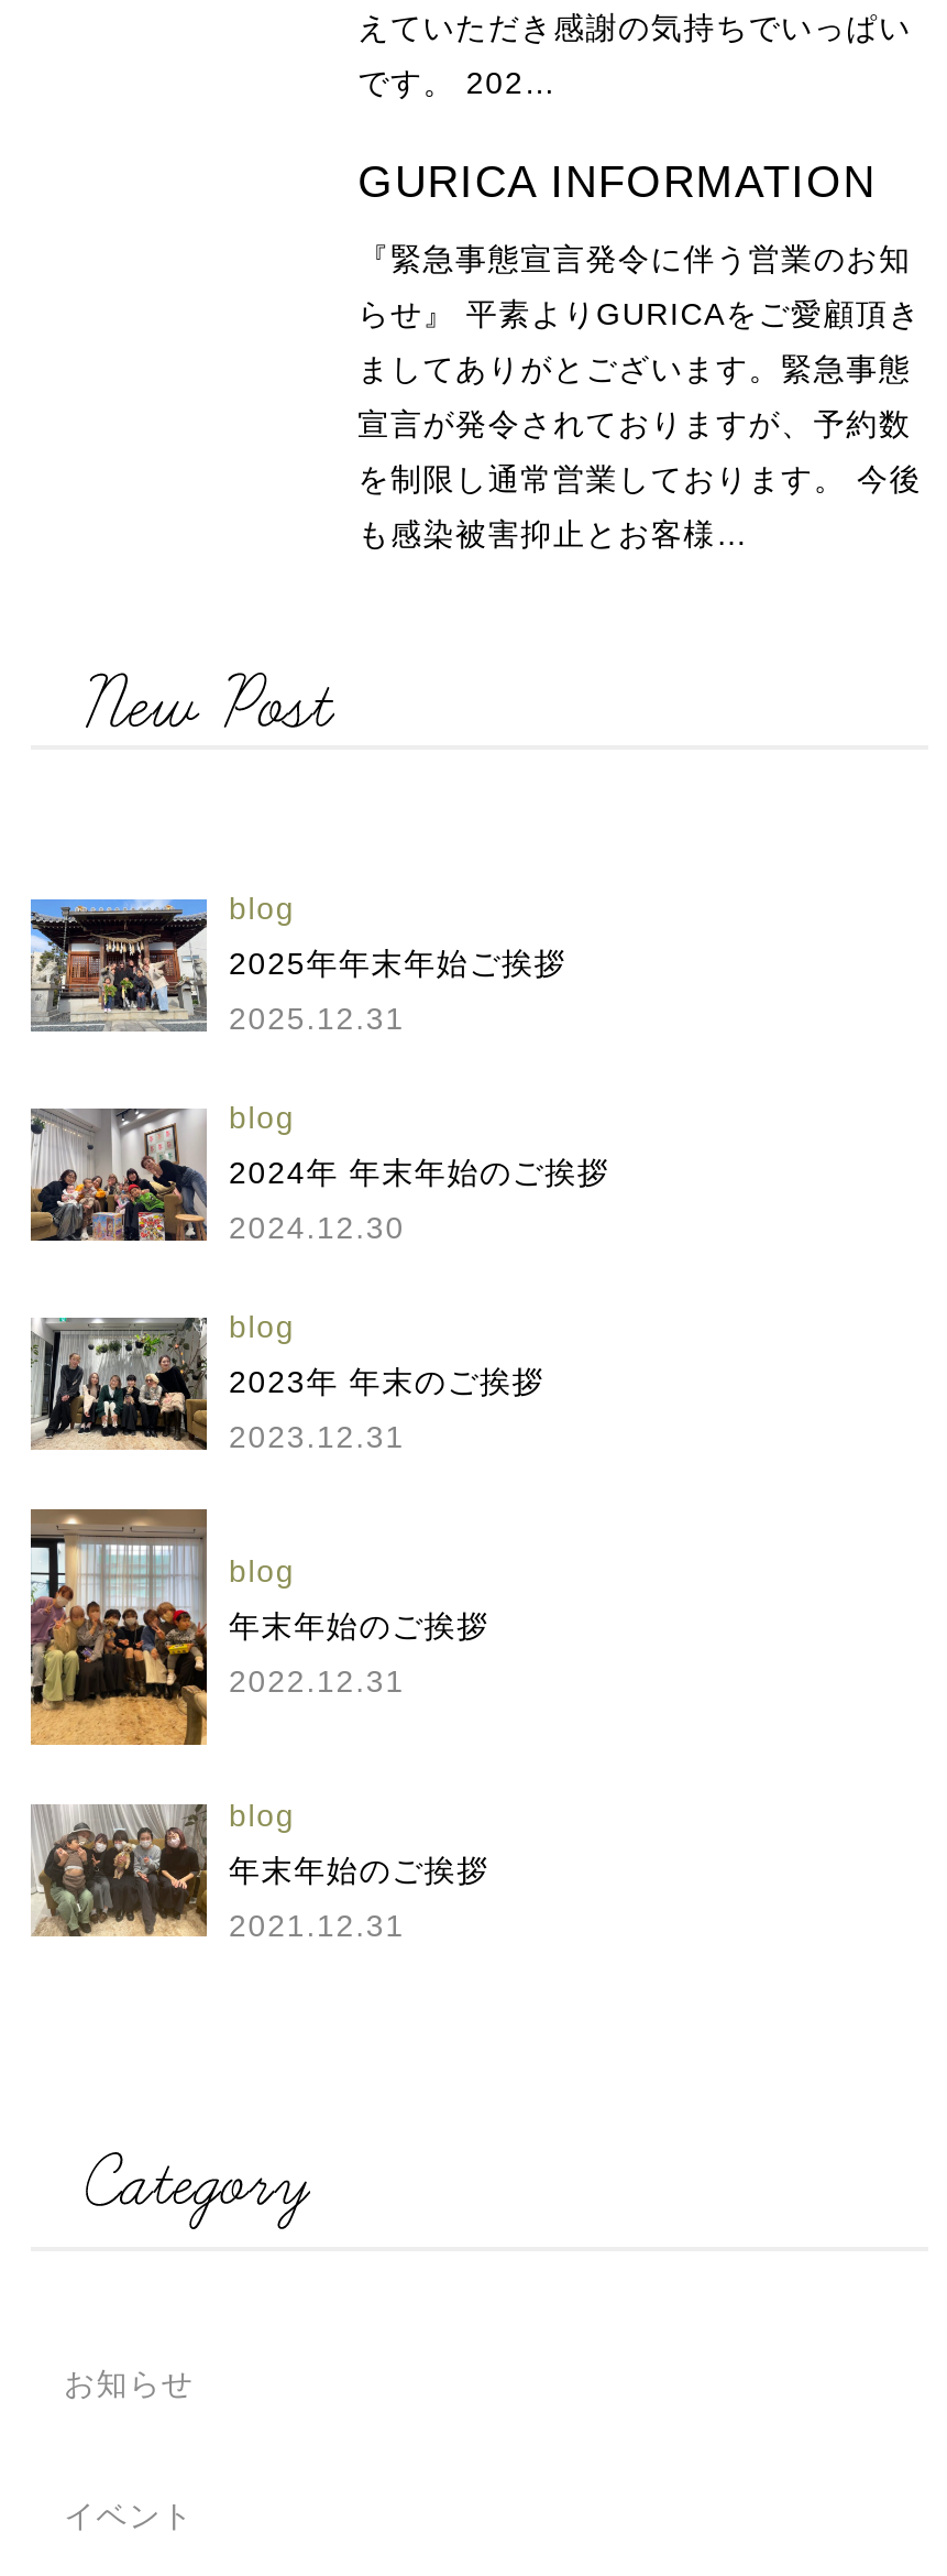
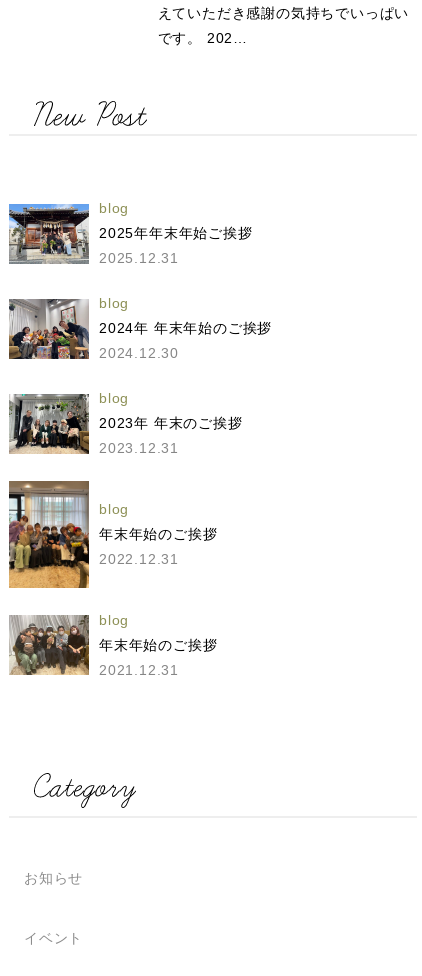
[358,157,922,552] GURICA INFORMATION | 『緊急事態宣言発令に伴う営業のお知 | らせ』 平素よりGURICAをご愛顧頂き | ましてありがとございます。緊急事態 | 宣言が発令されておりますが、予約数 | を制限し通常営業しております。 今後 | も感染被害抑止とお客様… -> none

